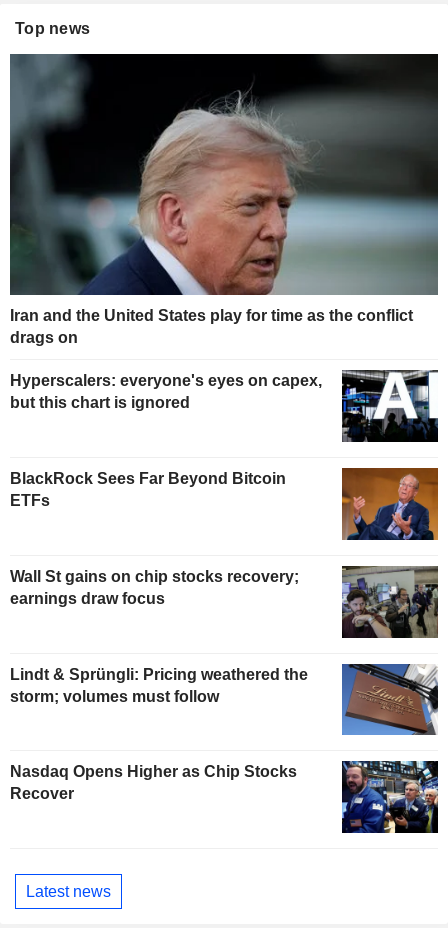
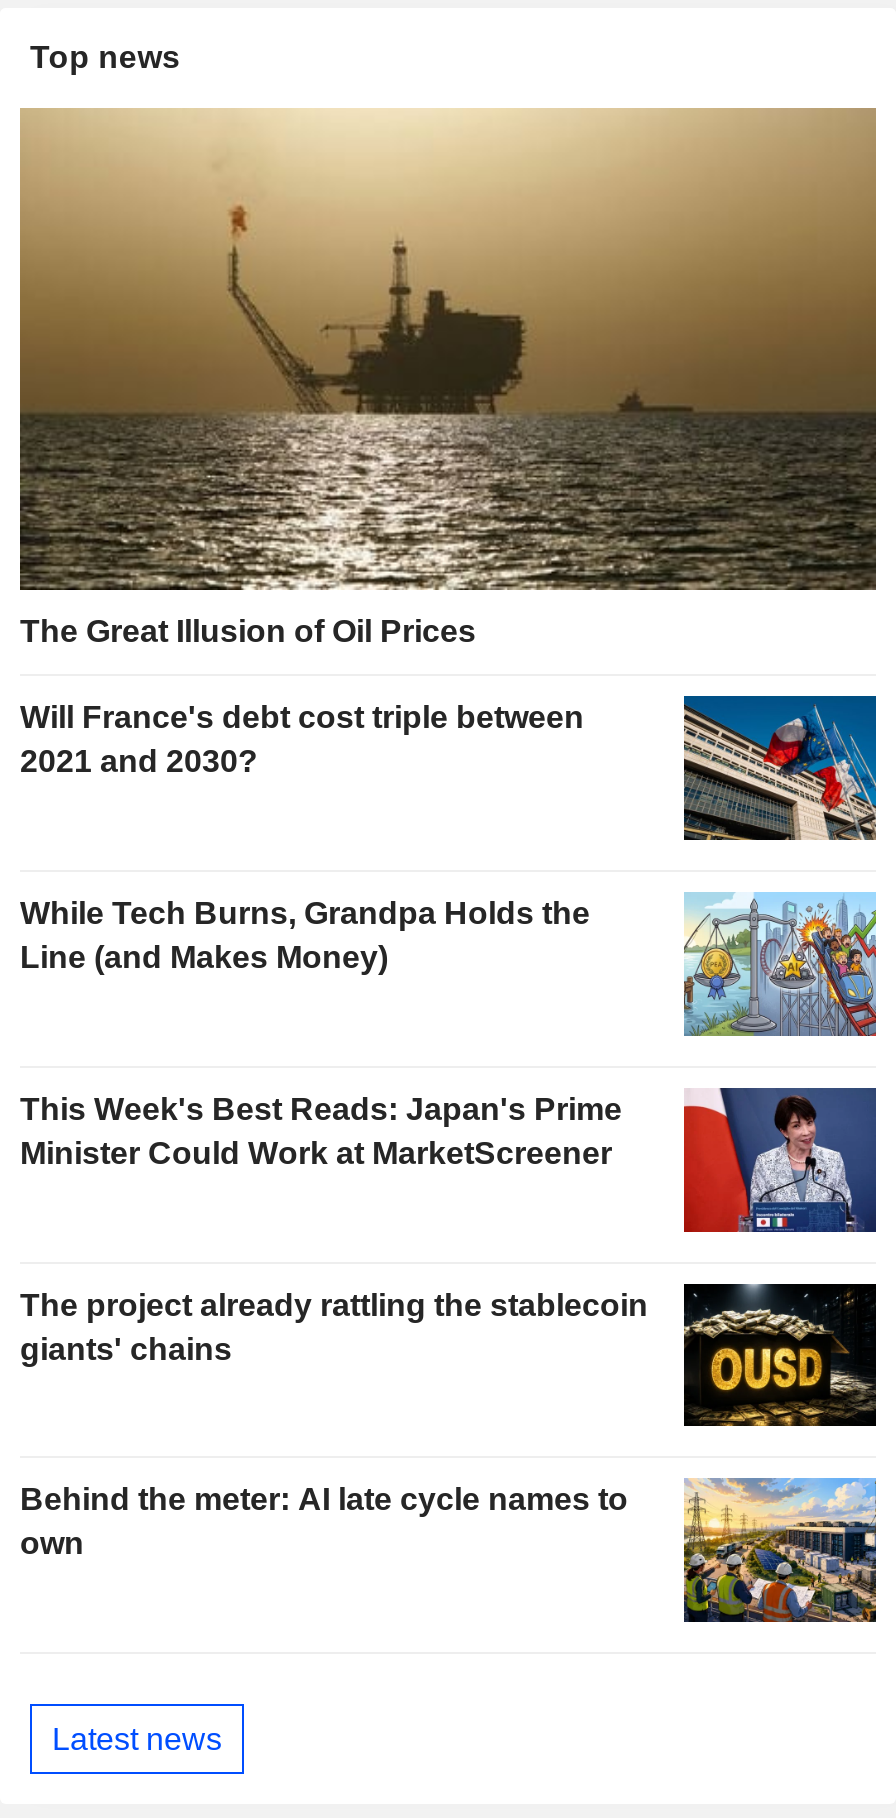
[9,53,439,346] [image] | Iran and the United States play for time as the conflict | drags on -> [18,106,878,648] [image] | The Great Illusion of Oil Prices
[10,372,322,411] Hyperscalers: everyone's eyes on capex, | but this chart is ignored -> [20,700,584,778] Will France's debt cost triple between | 2021 and 2030?
[342,369,439,443] [image] -> [682,694,878,842] [image]
[10,470,286,509] BlackRock Sees Far Beyond Bitcoin | ETFs -> [20,896,590,974] While Tech Burns, Grandpa Holds the | Line (and Makes Money)
[341,467,439,541] [image] -> [682,892,878,1038] [image]
[10,568,299,607] Wall St gains on chip stocks recovery; | earnings draw focus -> [20,1092,622,1170] This Week's Best Reads: Japan's Prime | Minister Could Work at MarketScreener
[341,565,438,639] [image] -> [682,1088,876,1234] [image]
[10,663,439,736] [image] | Lindt & Sprüngli: Pricing weathered the | storm; volumes must follow -> [20,1282,878,1428] [image] | The project already rattling the stablecoin | giants' chains
[10,763,297,802] Nasdaq Opens Higher as Chip Stocks | Recover -> [20,1483,628,1561] Behind the meter: AI late cycle names to | own
[341,760,439,834] [image] -> [682,1476,878,1624] [image]

